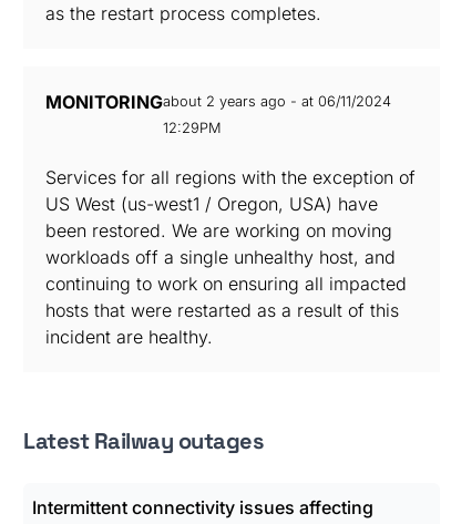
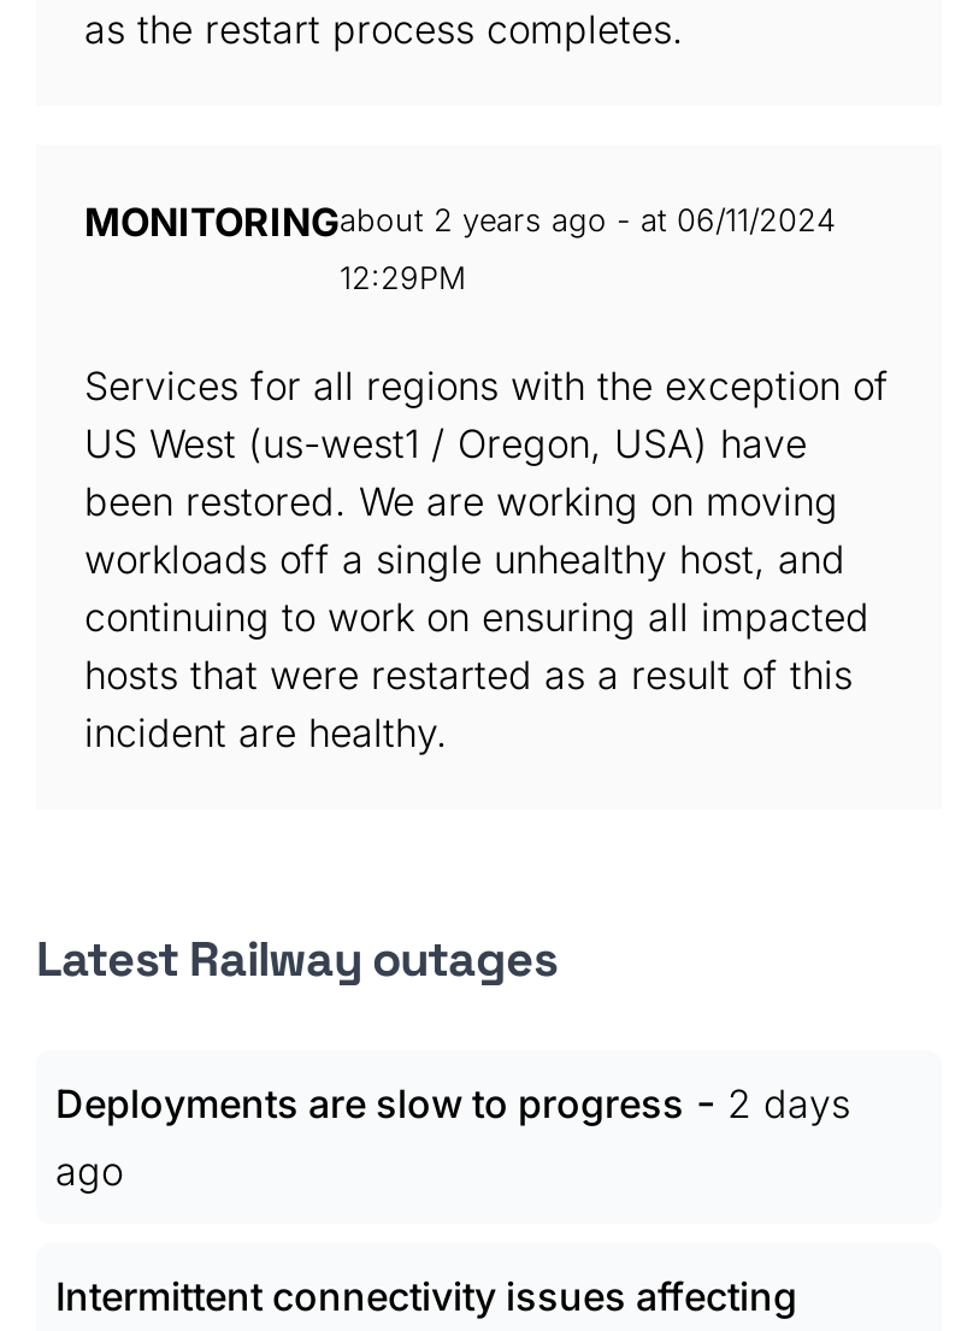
none -> [55,1077,850,1195] Deployments are slow to progress - 2 days | ago

